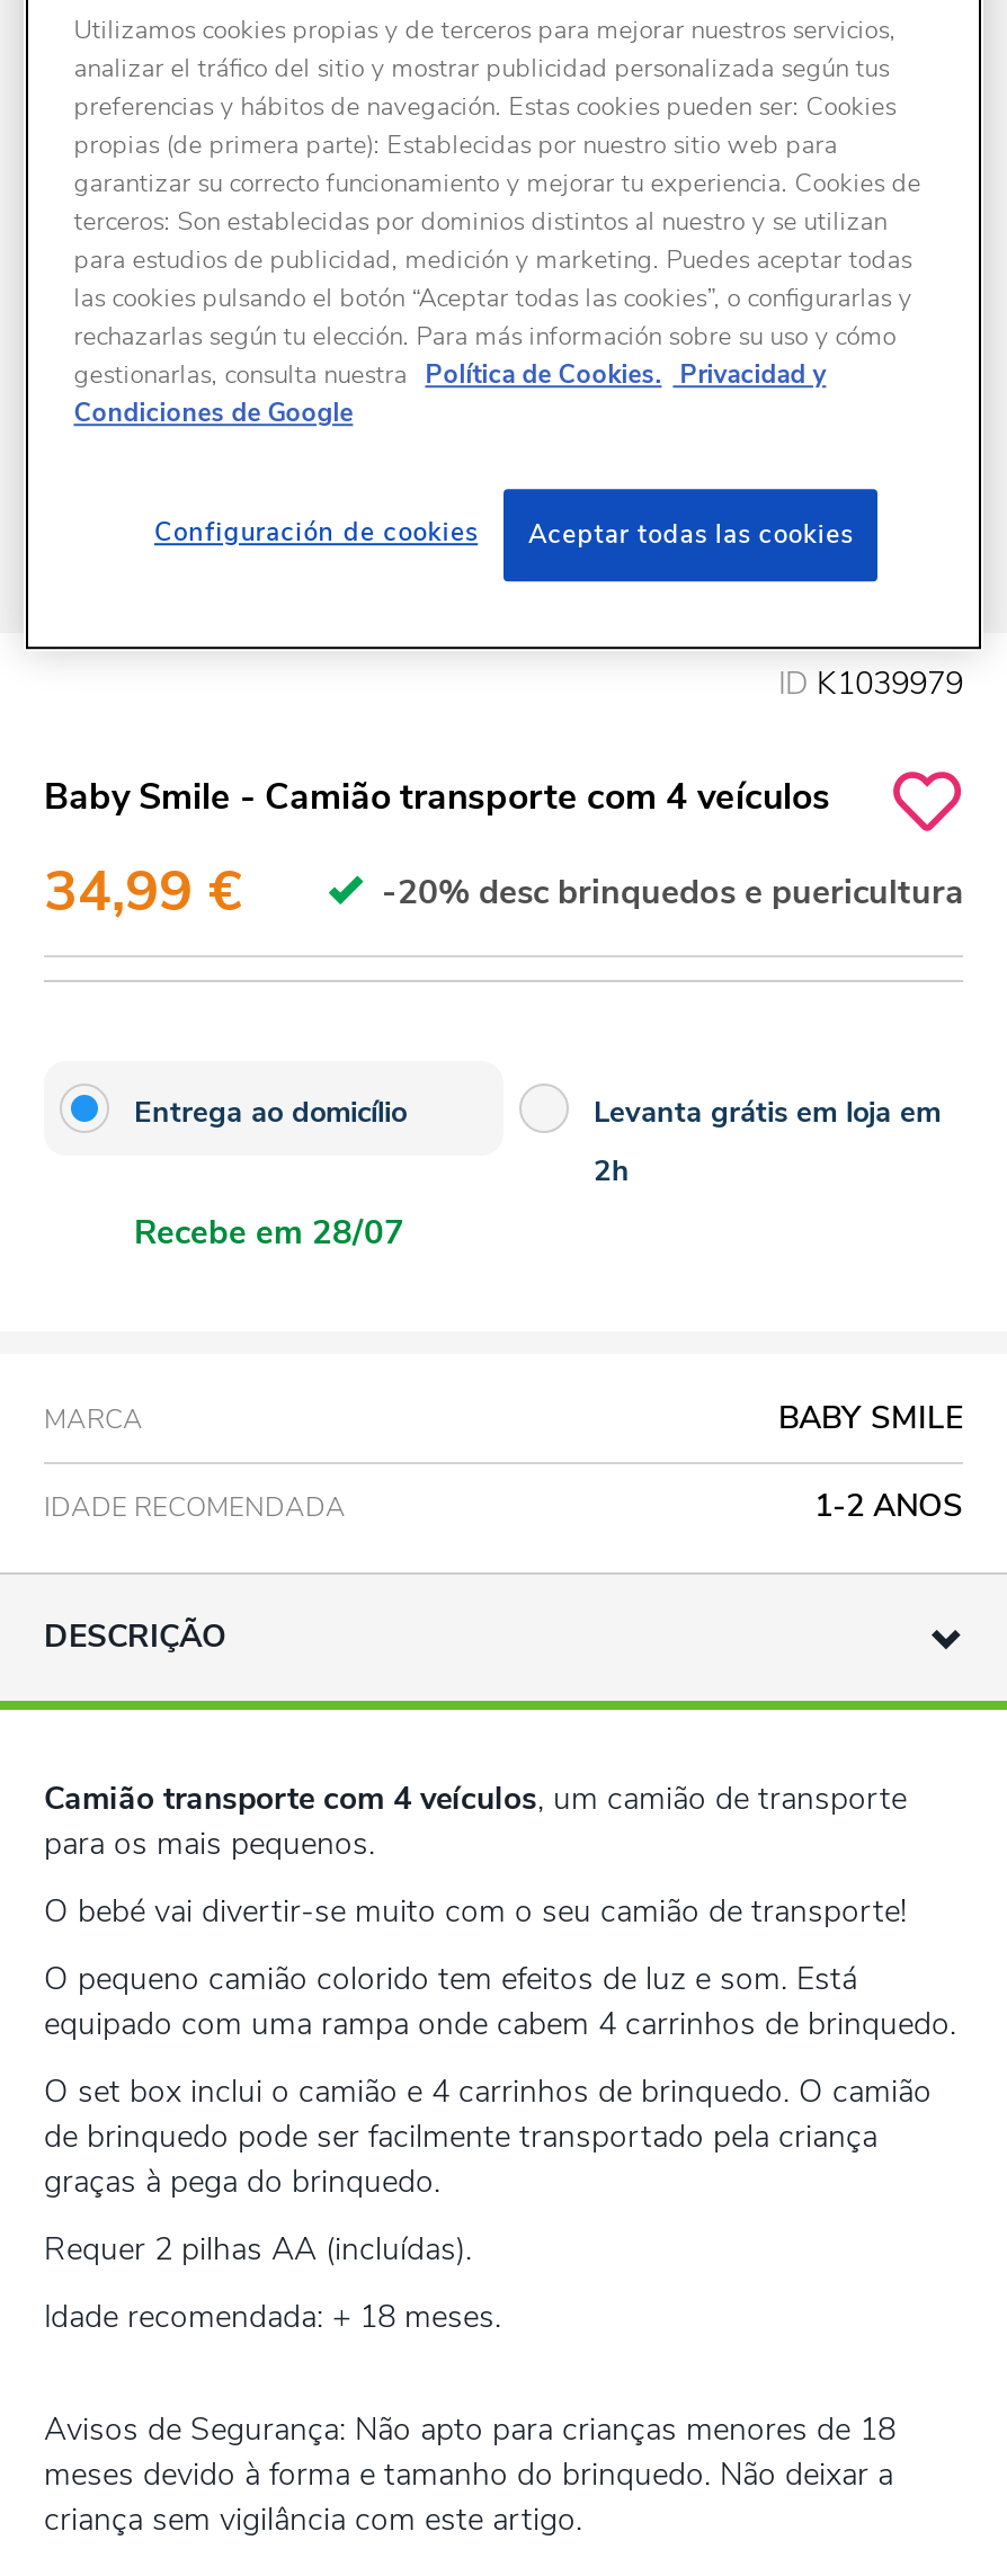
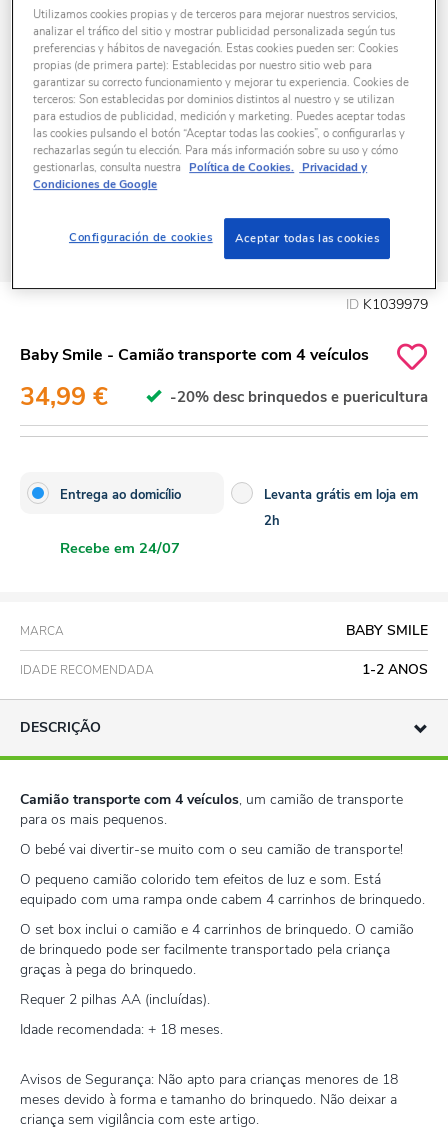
[134,1210,404,1255] Recebe em 28/07 -> [60,538,180,558] Recebe em 24/07

